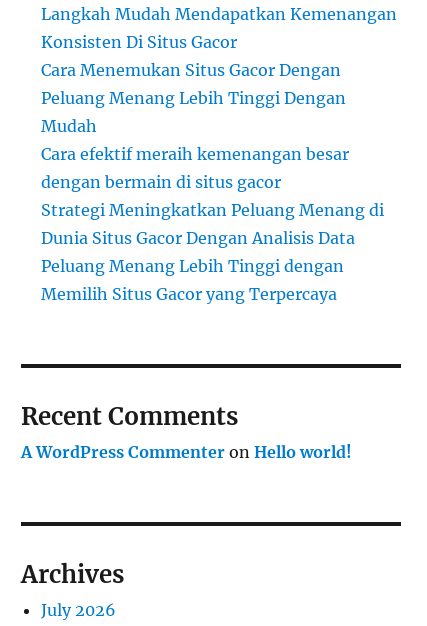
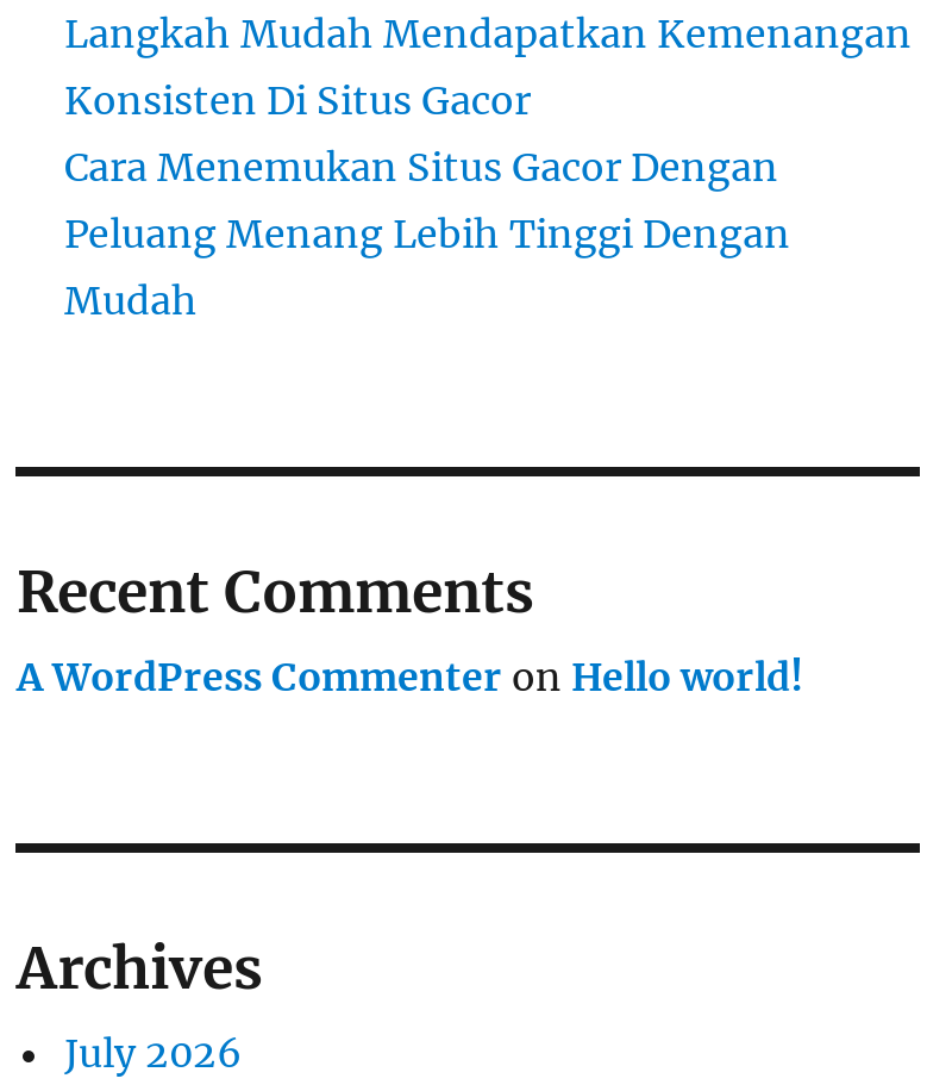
[41,144,384,304] Cara efektif meraih kemenangan besar | dengan bermain di situs gacor | Strategi Meningkatkan Peluang Menang di | Dunia Situs Gacor Dengan Analisis Data | Peluang Menang Lebih Tinggi dengan | Memilih Situs Gacor yang Terpercaya -> none

